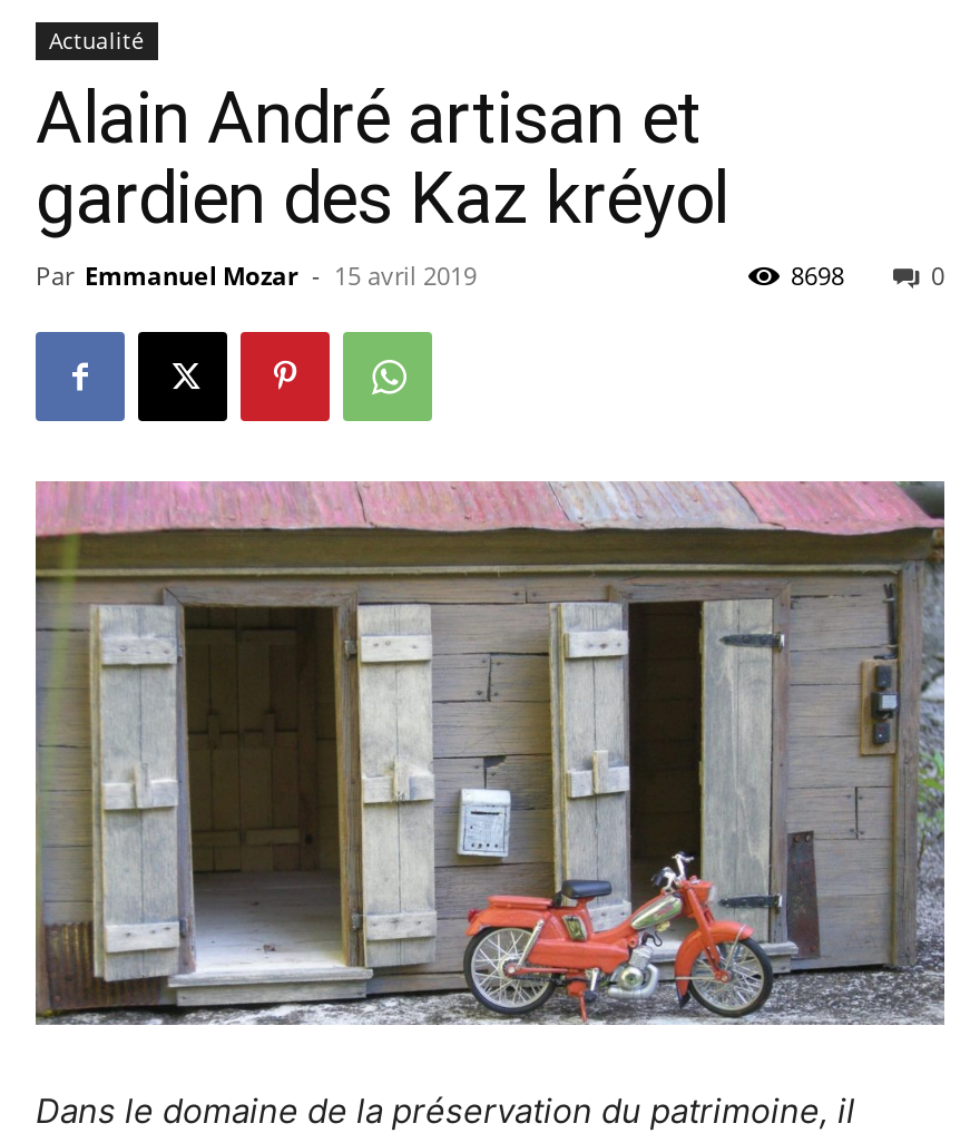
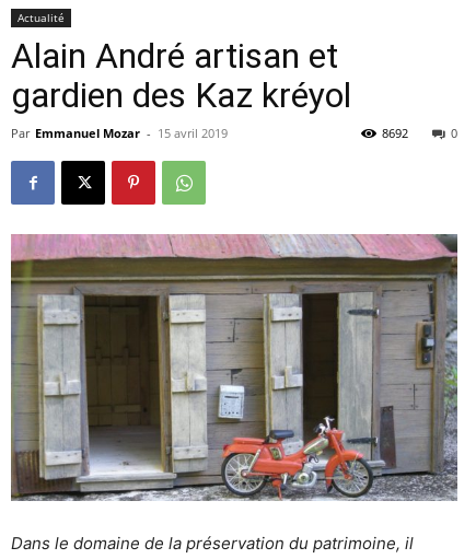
[791,258,844,292] 8698 -> [382,125,408,141] 8692

